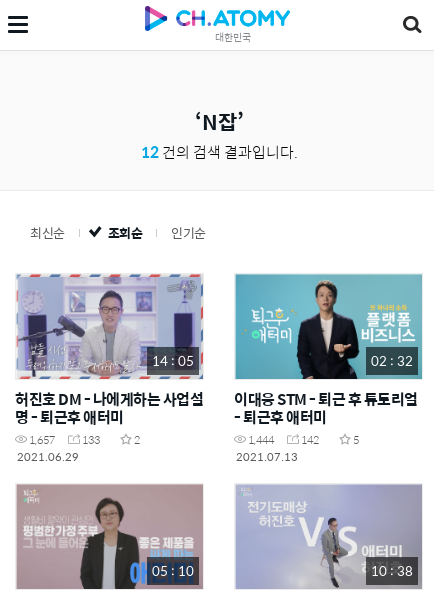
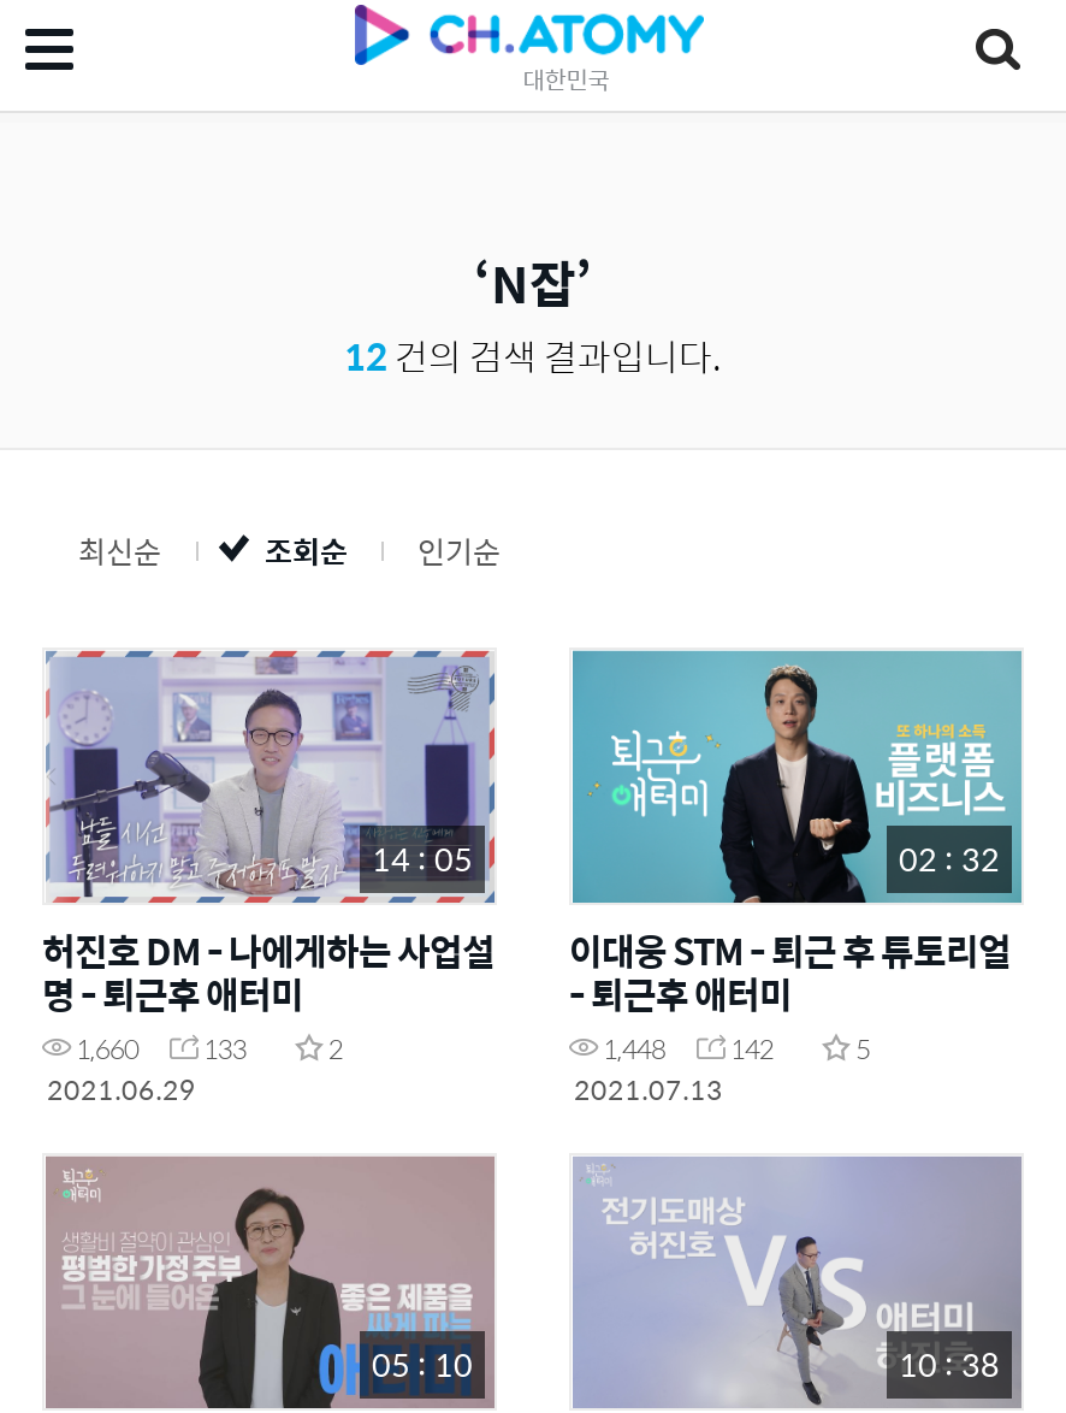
[29,431,140,448] 1,657 133 2 -> [76,1027,343,1068] 1,660 133 2
[248,431,359,448] 1,444 142 5 -> [603,1027,870,1068] 1,448 142 5

